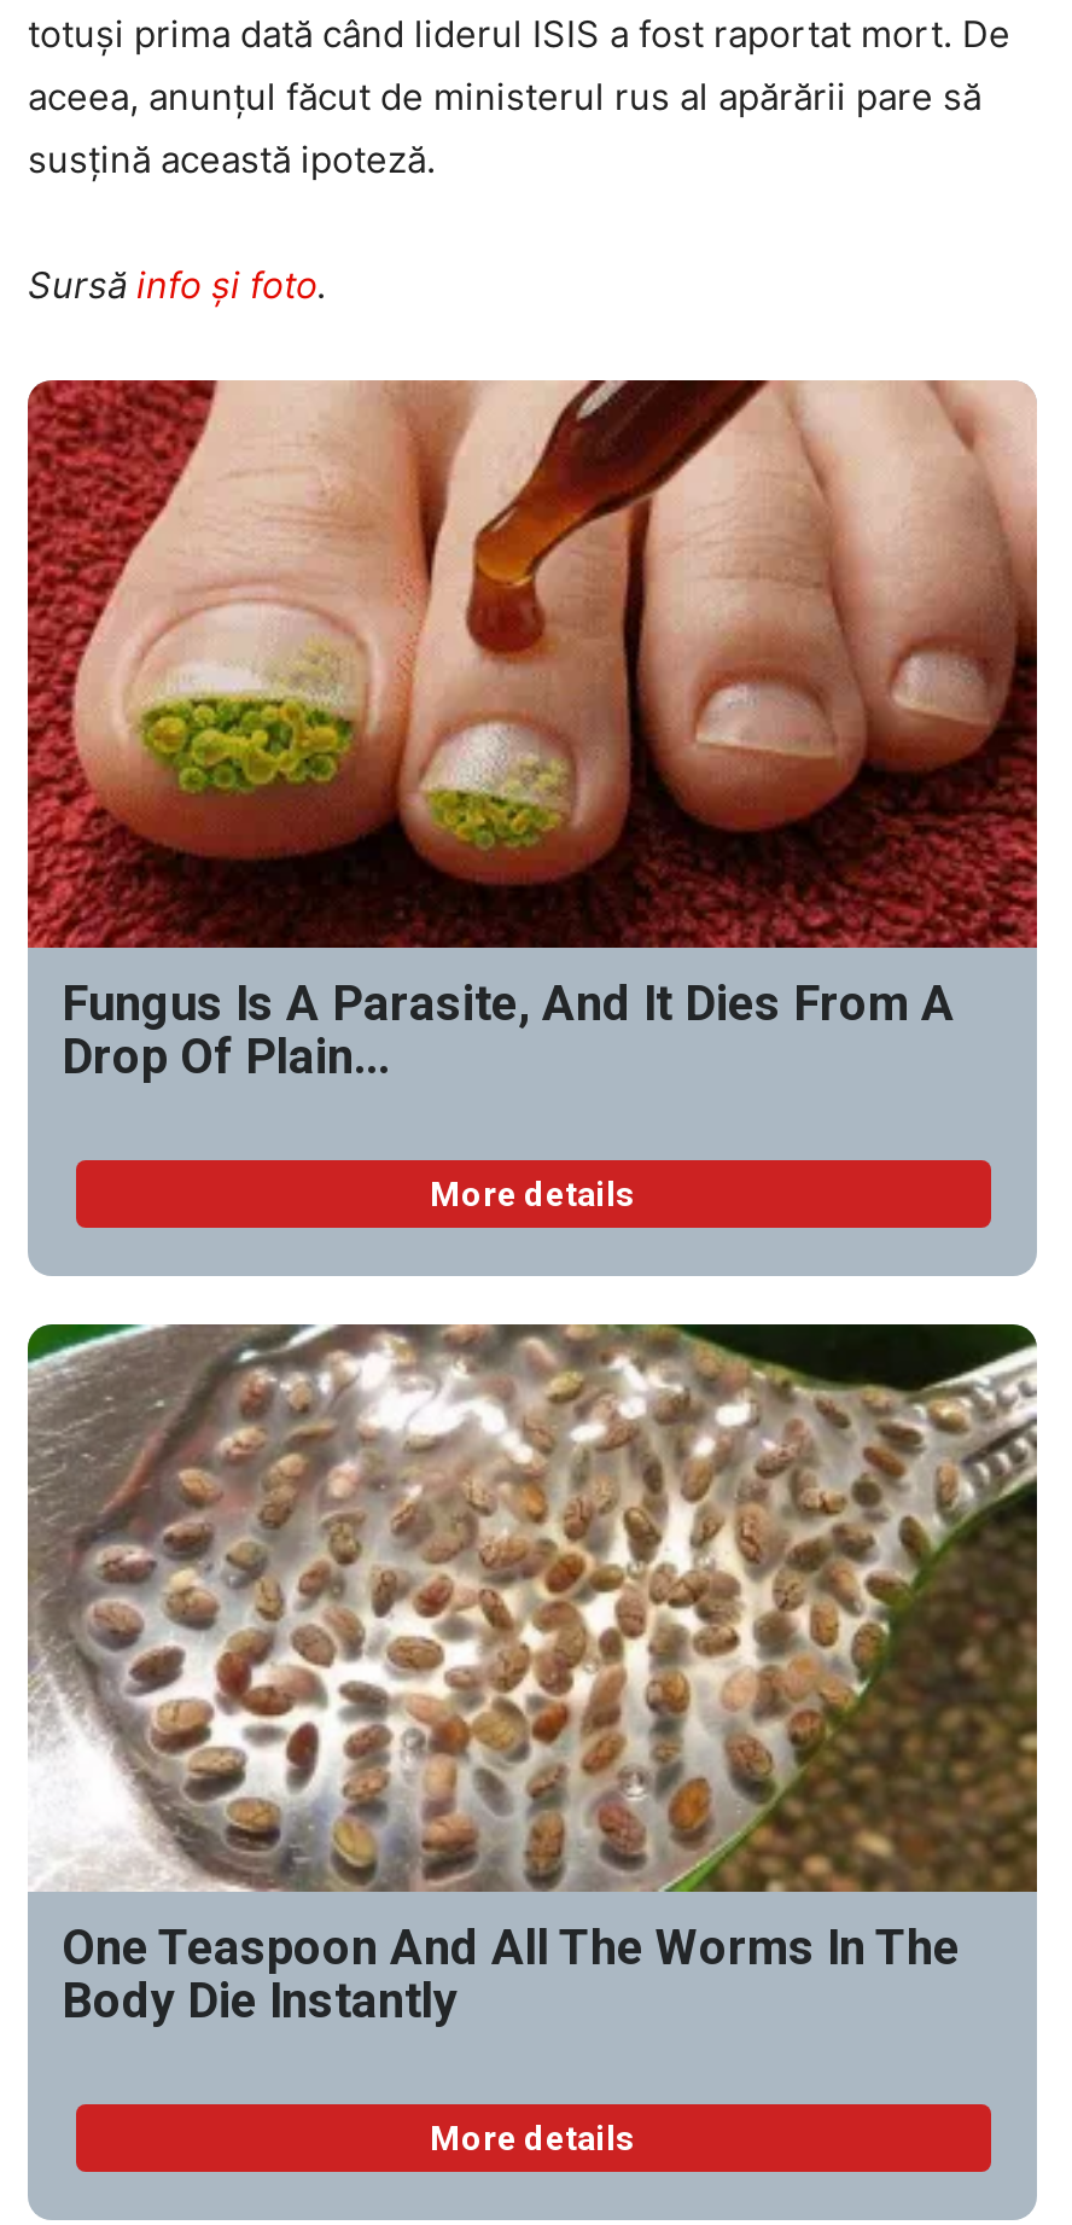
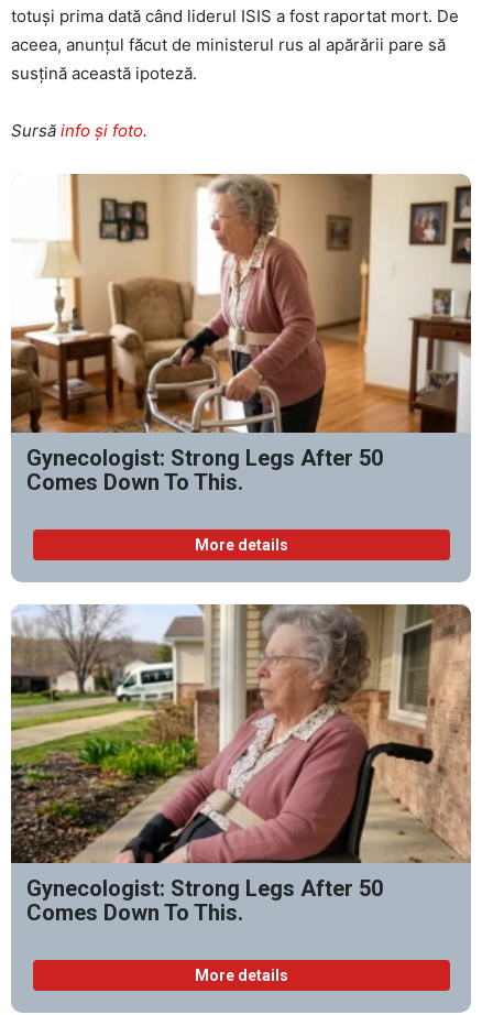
[25,378,1039,1086] [image] | Fungus Is A Parasite, And It Dies From A | Drop Of Plain... -> [10,173,472,496] [image] | Gynecologist: Strong Legs After 50 | Comes Down To This.
[25,1322,1039,2030] [image] | One Teaspoon And All The Worms In The | Body Die Instantly -> [10,603,472,926] [image] | Gynecologist: Strong Legs After 50 | Comes Down To This.

